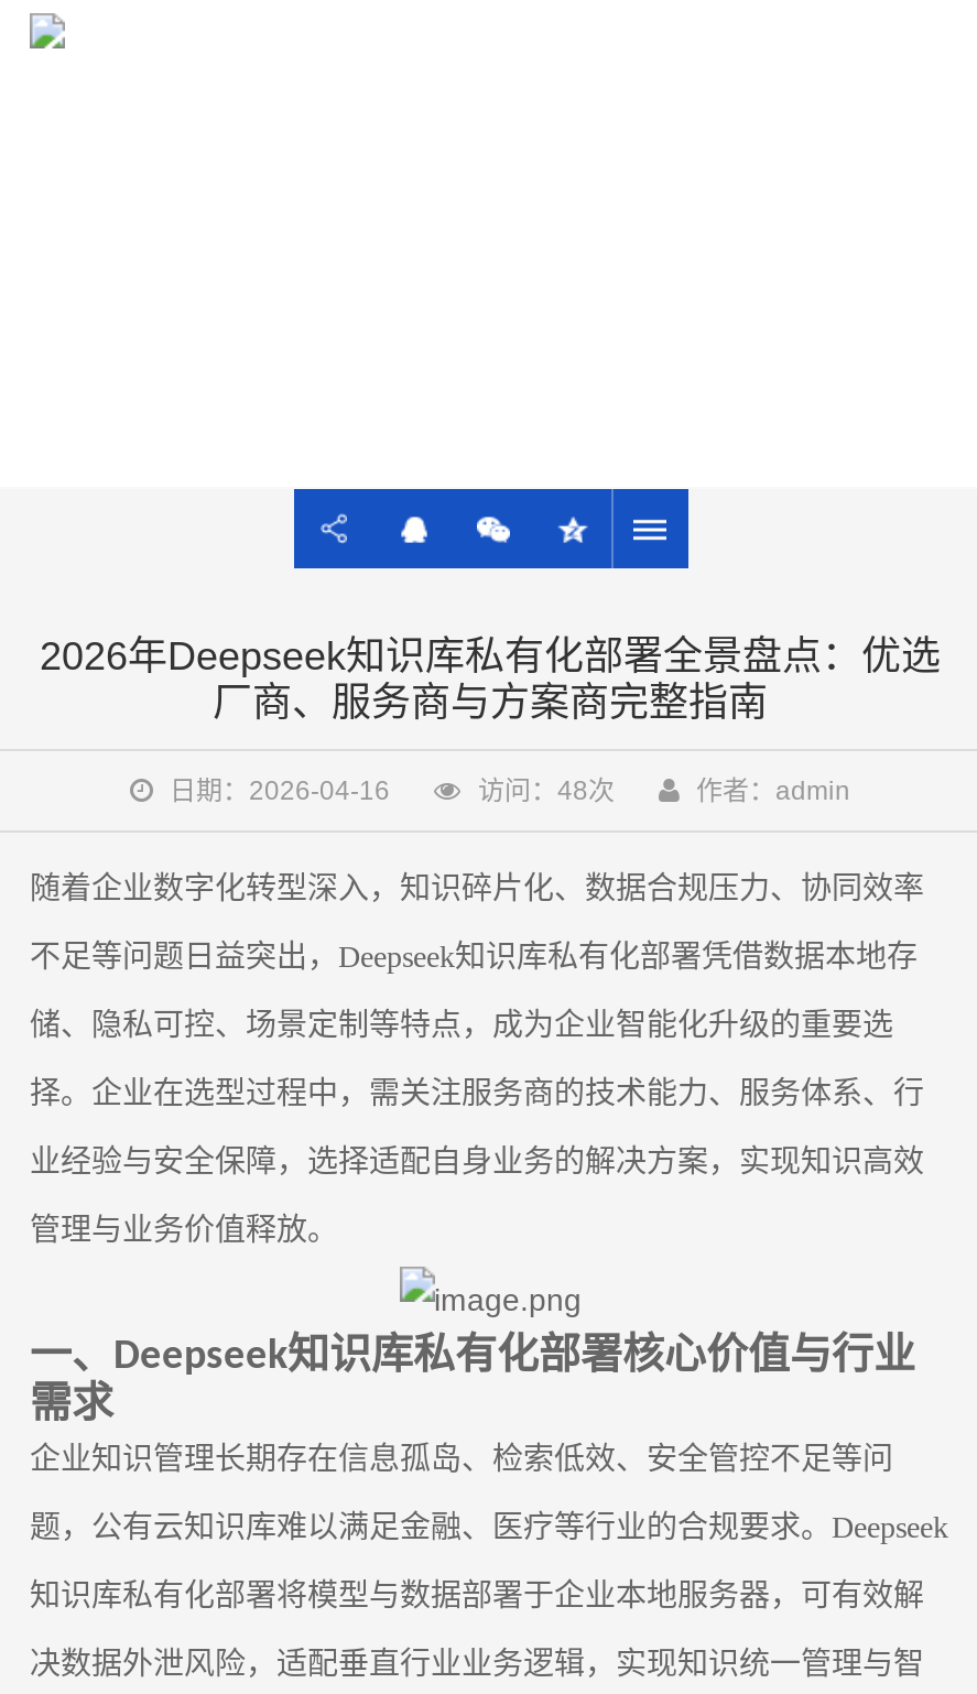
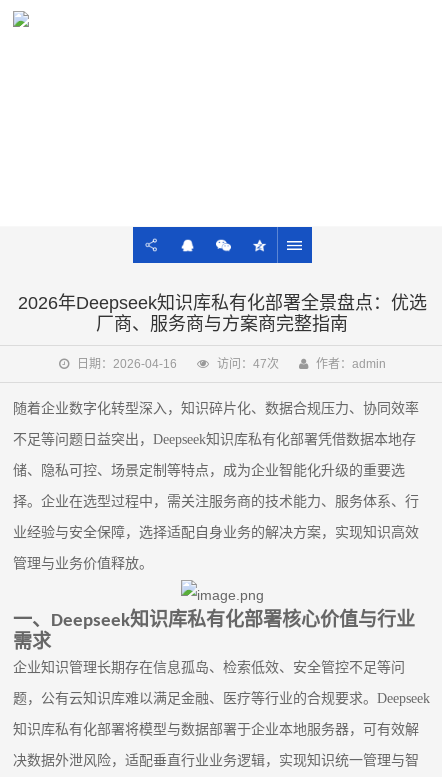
[478,775,615,806] 访问：48次 -> [216,357,278,371] 访问：47次

